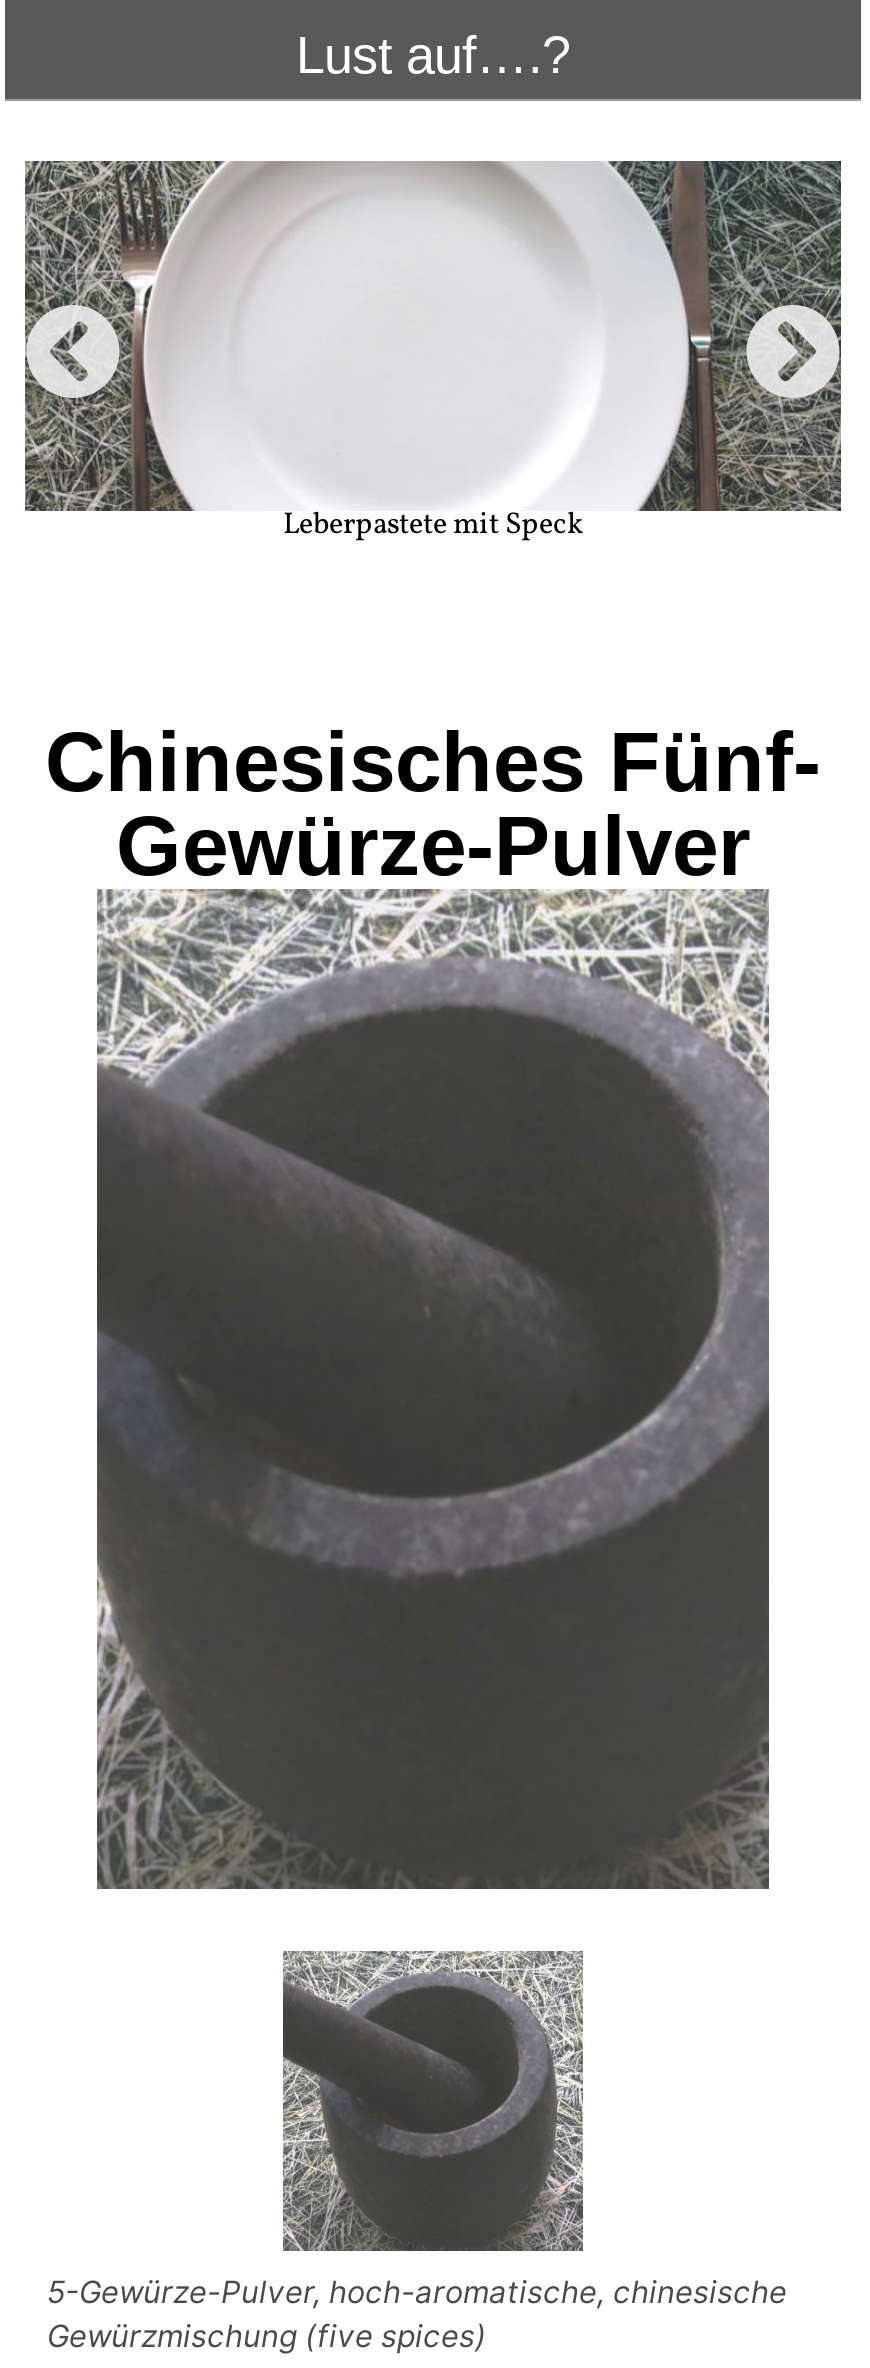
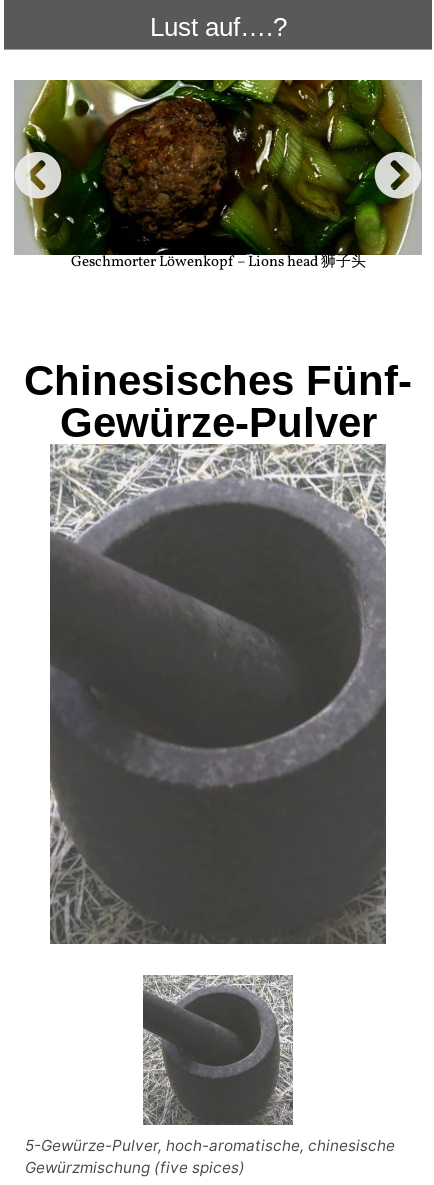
[25,159,841,547] [image] | Leberpastete mit Speck -> [15,79,421,273] [image] | Geschmorter Löwenkopf – Lions head 狮子头

